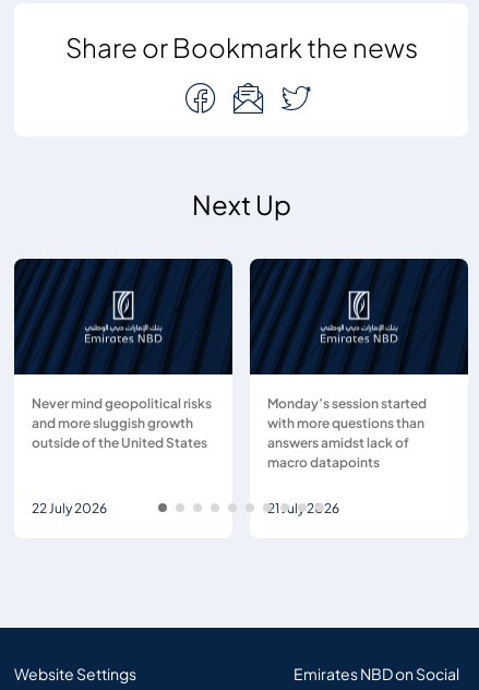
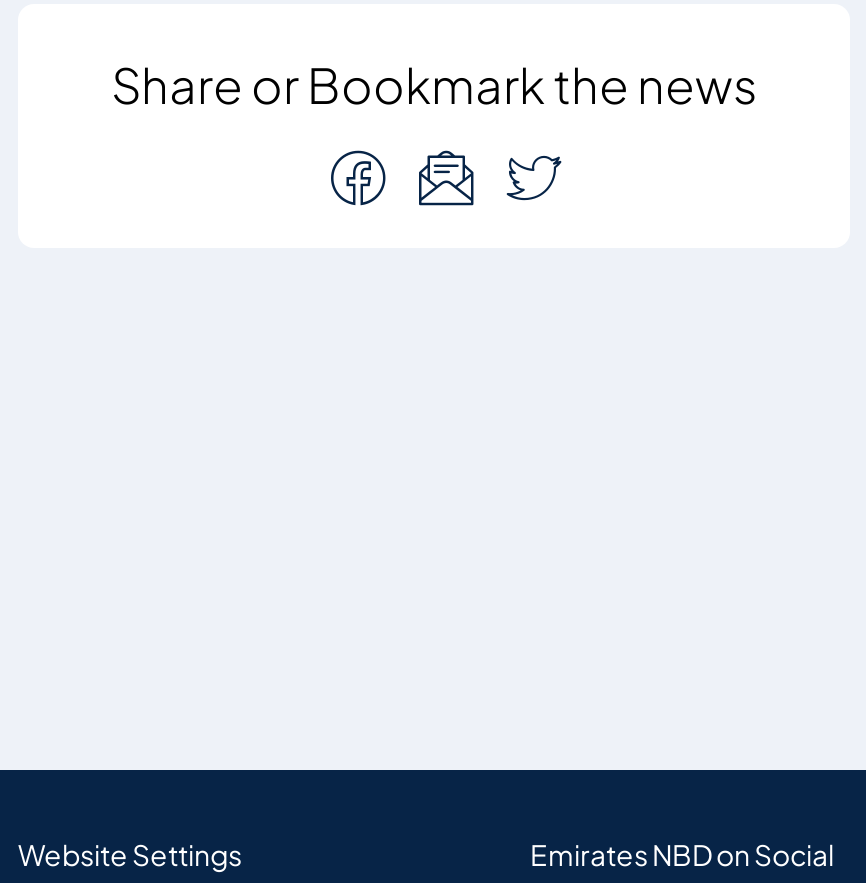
[191,188,291,220] Next Up -> none
[13,258,233,451] [image] | Never mind geopolitical risks | and more sluggish growth | outside of the United States -> none
[249,258,469,516] [image] | Monday’s session started | with more questions than | answers amidst lack of | macro datapoints | 21 July 2026 -> none
[32,500,107,516] 22 July 2026 -> none

